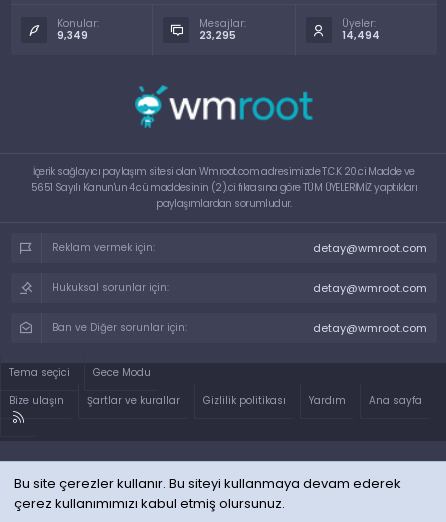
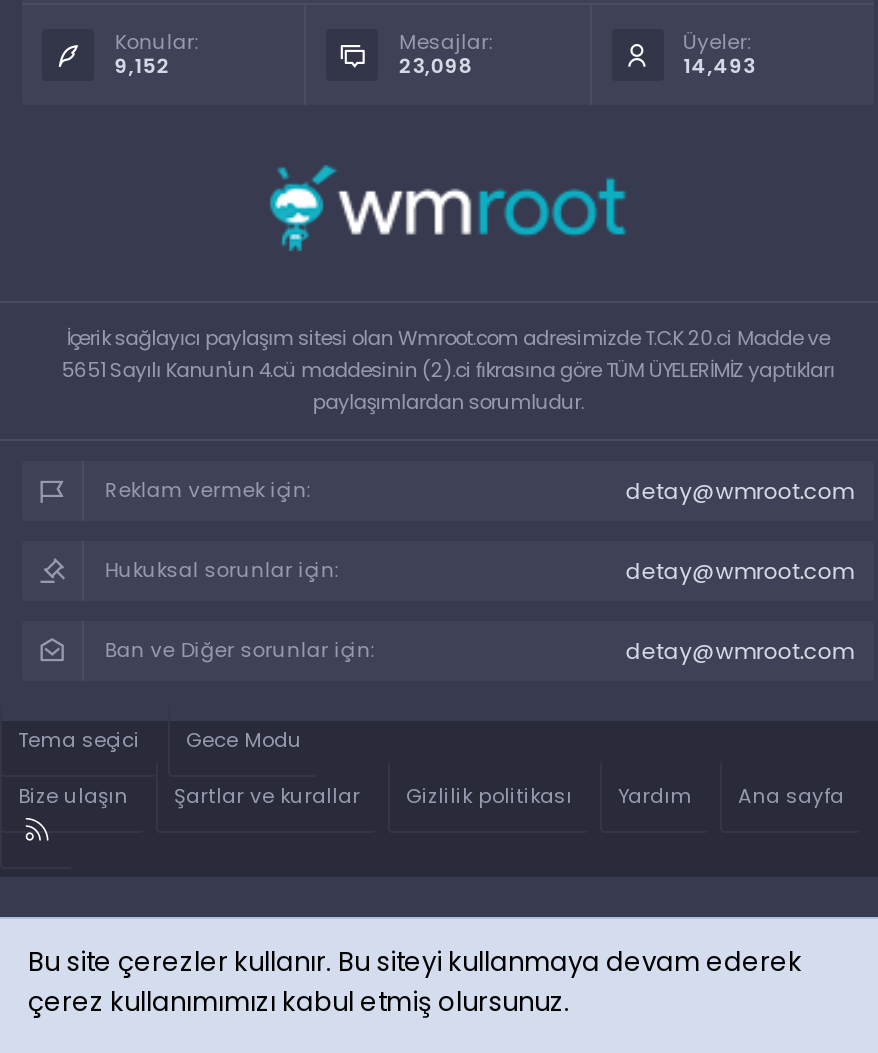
[57,28,88,43] 9,349 -> [114,51,170,81] 9,152
[199,28,236,43] 23,295 -> [399,51,473,81] 23,098
[342,28,380,43] 14,494 -> [683,51,755,81] 14,493

